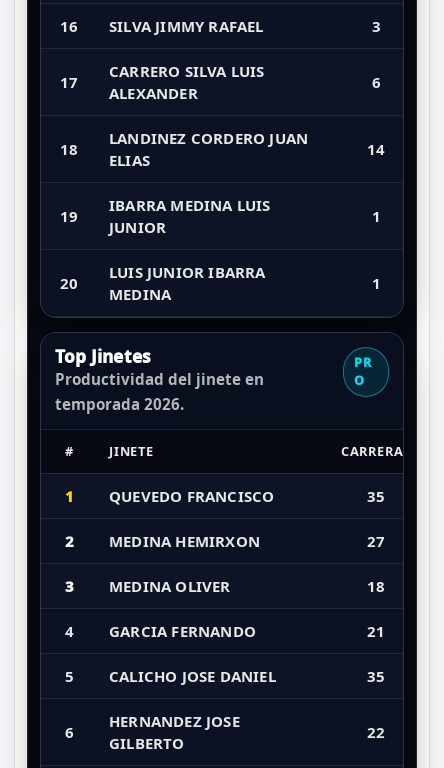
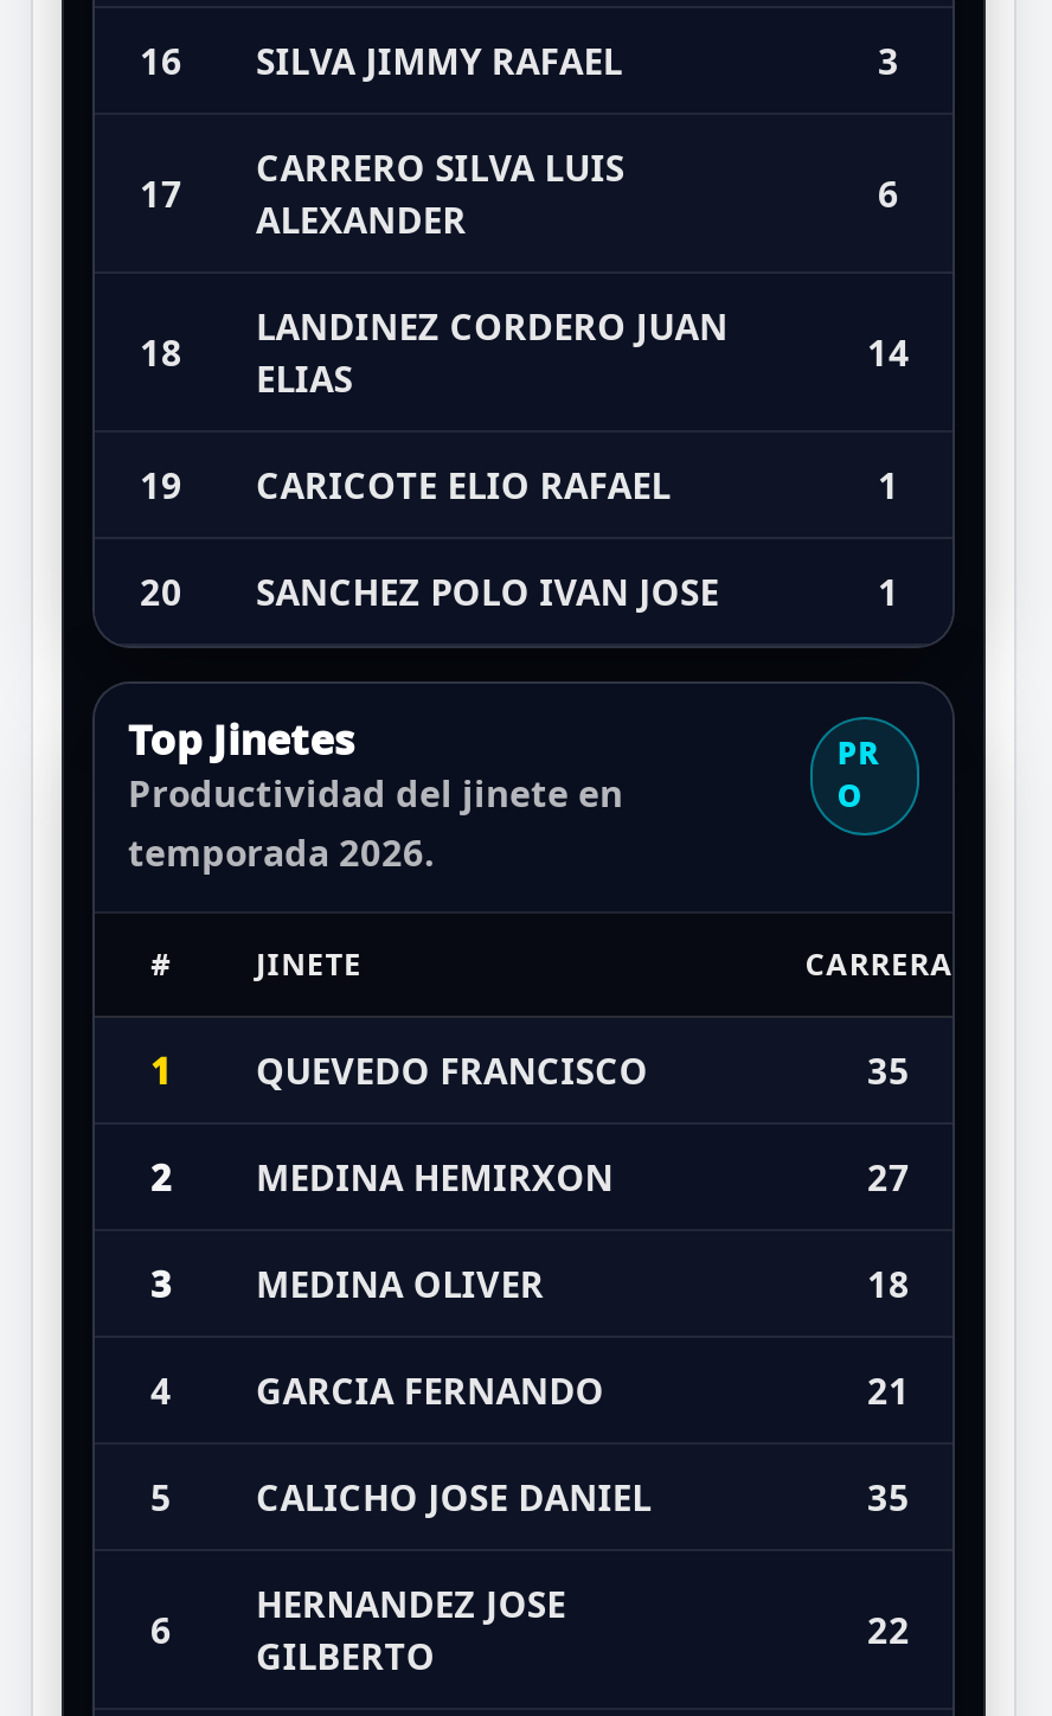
[109,195,271,237] IBARRA MEDINA LUIS | JUNIOR -> [256,460,671,508] CARICOTE ELIO RAFAEL
[109,262,266,304] LUIS JUNIOR IBARRA | MEDINA -> [256,567,719,614] SANCHEZ POLO IVAN JOSE

